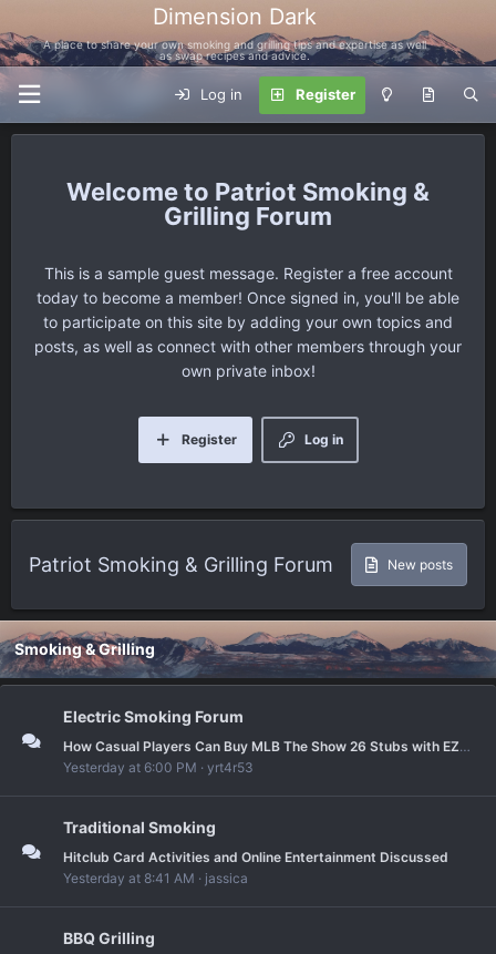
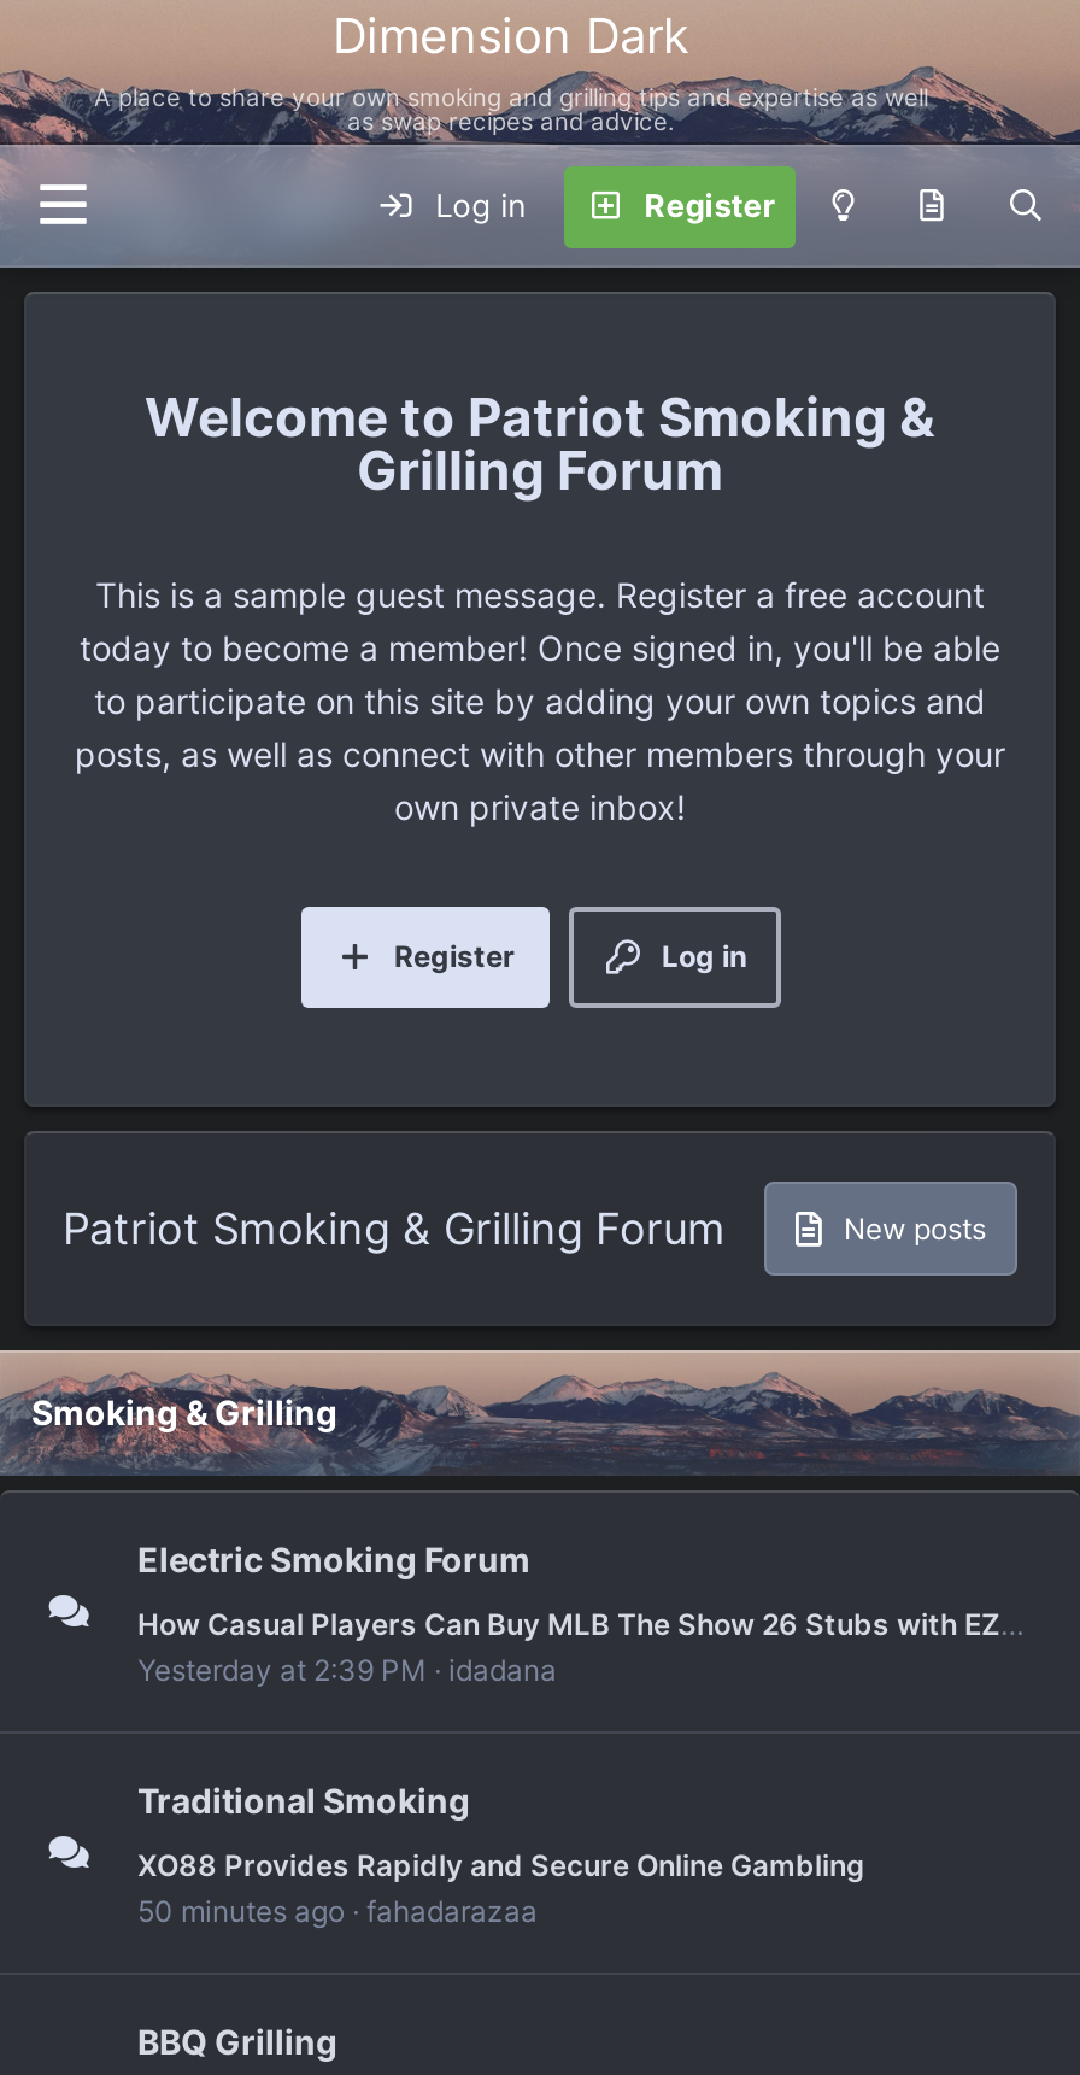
[63,759,254,776] Yesterday at 6:00 PM yrt4r53 -> [137,1652,557,1688] Yesterday at 2:39 PM idadana
[63,849,448,887] Hitclub Card Activities and Online Entertainment Discussed | Yesterday at 8:41 AM jassica -> [137,1848,865,1930] XO88 Provides Rapidly and Secure Online Gambling | 50 minutes ago fahadarazaa

